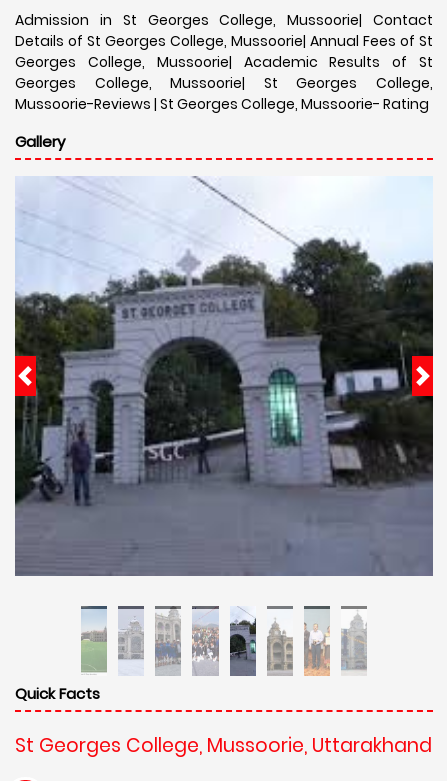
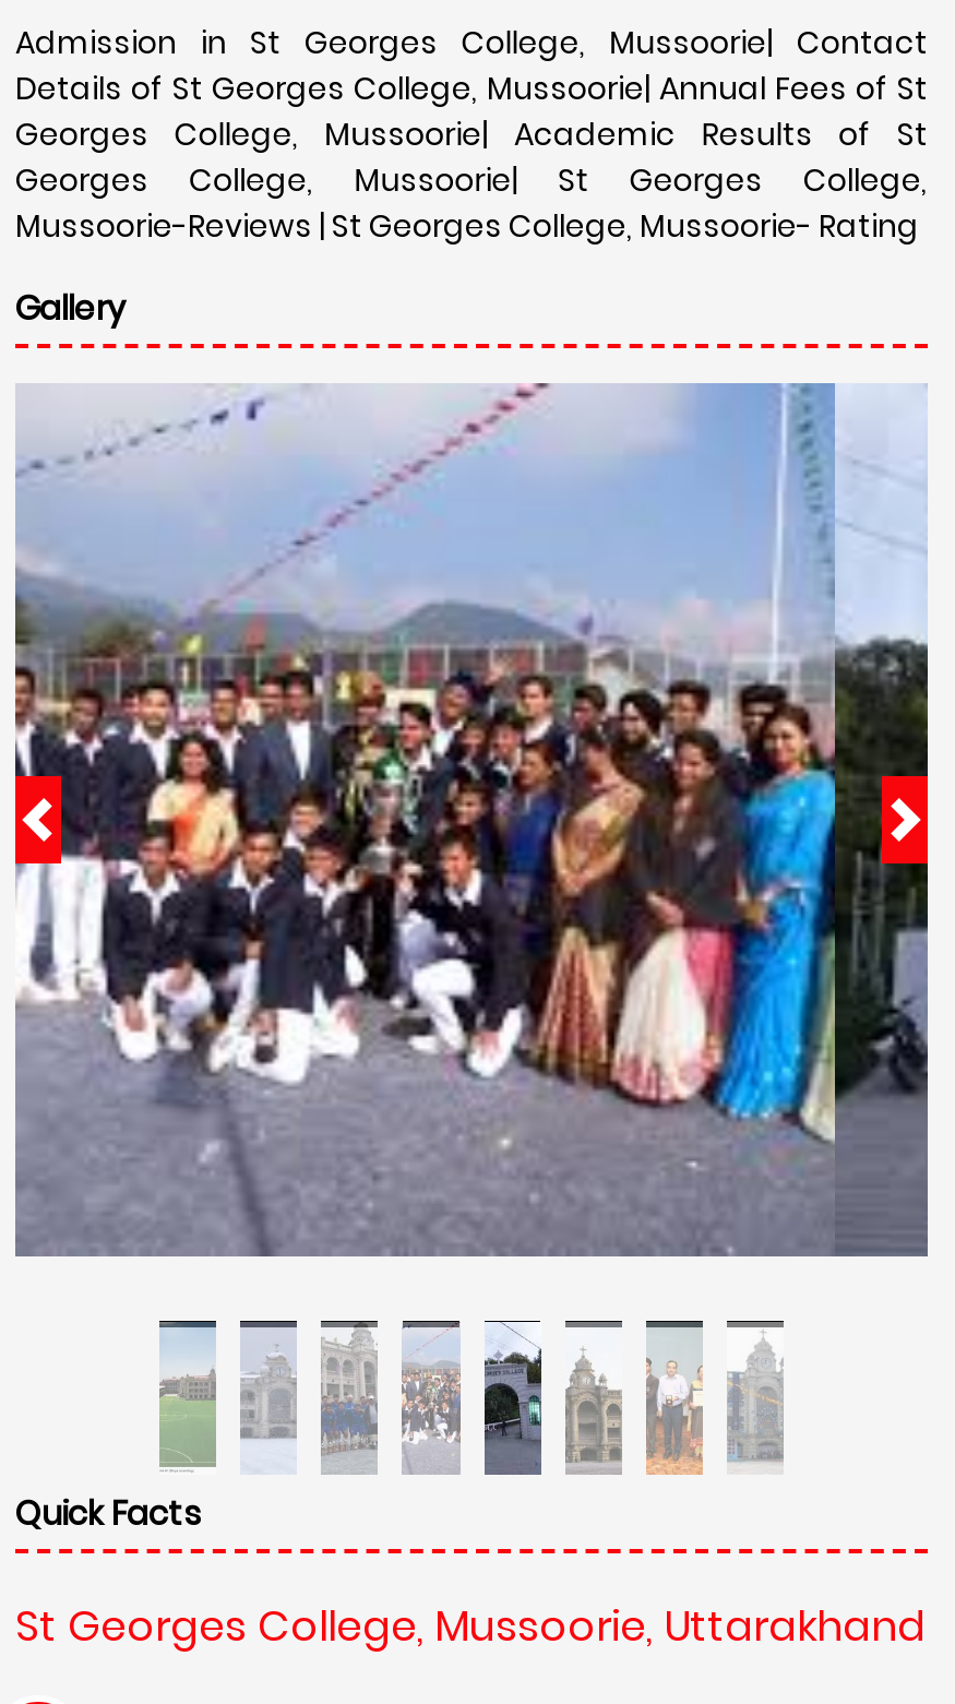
[14,176,434,575] [image] -> [13,381,928,1256] [image]

